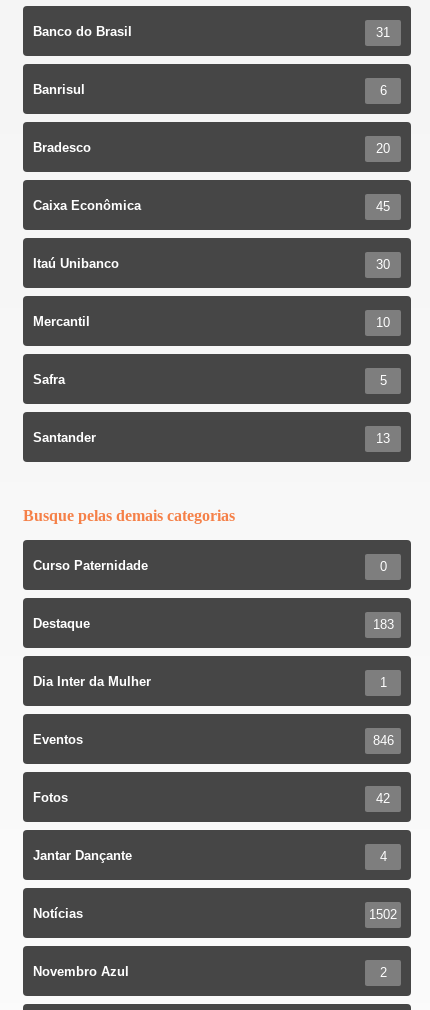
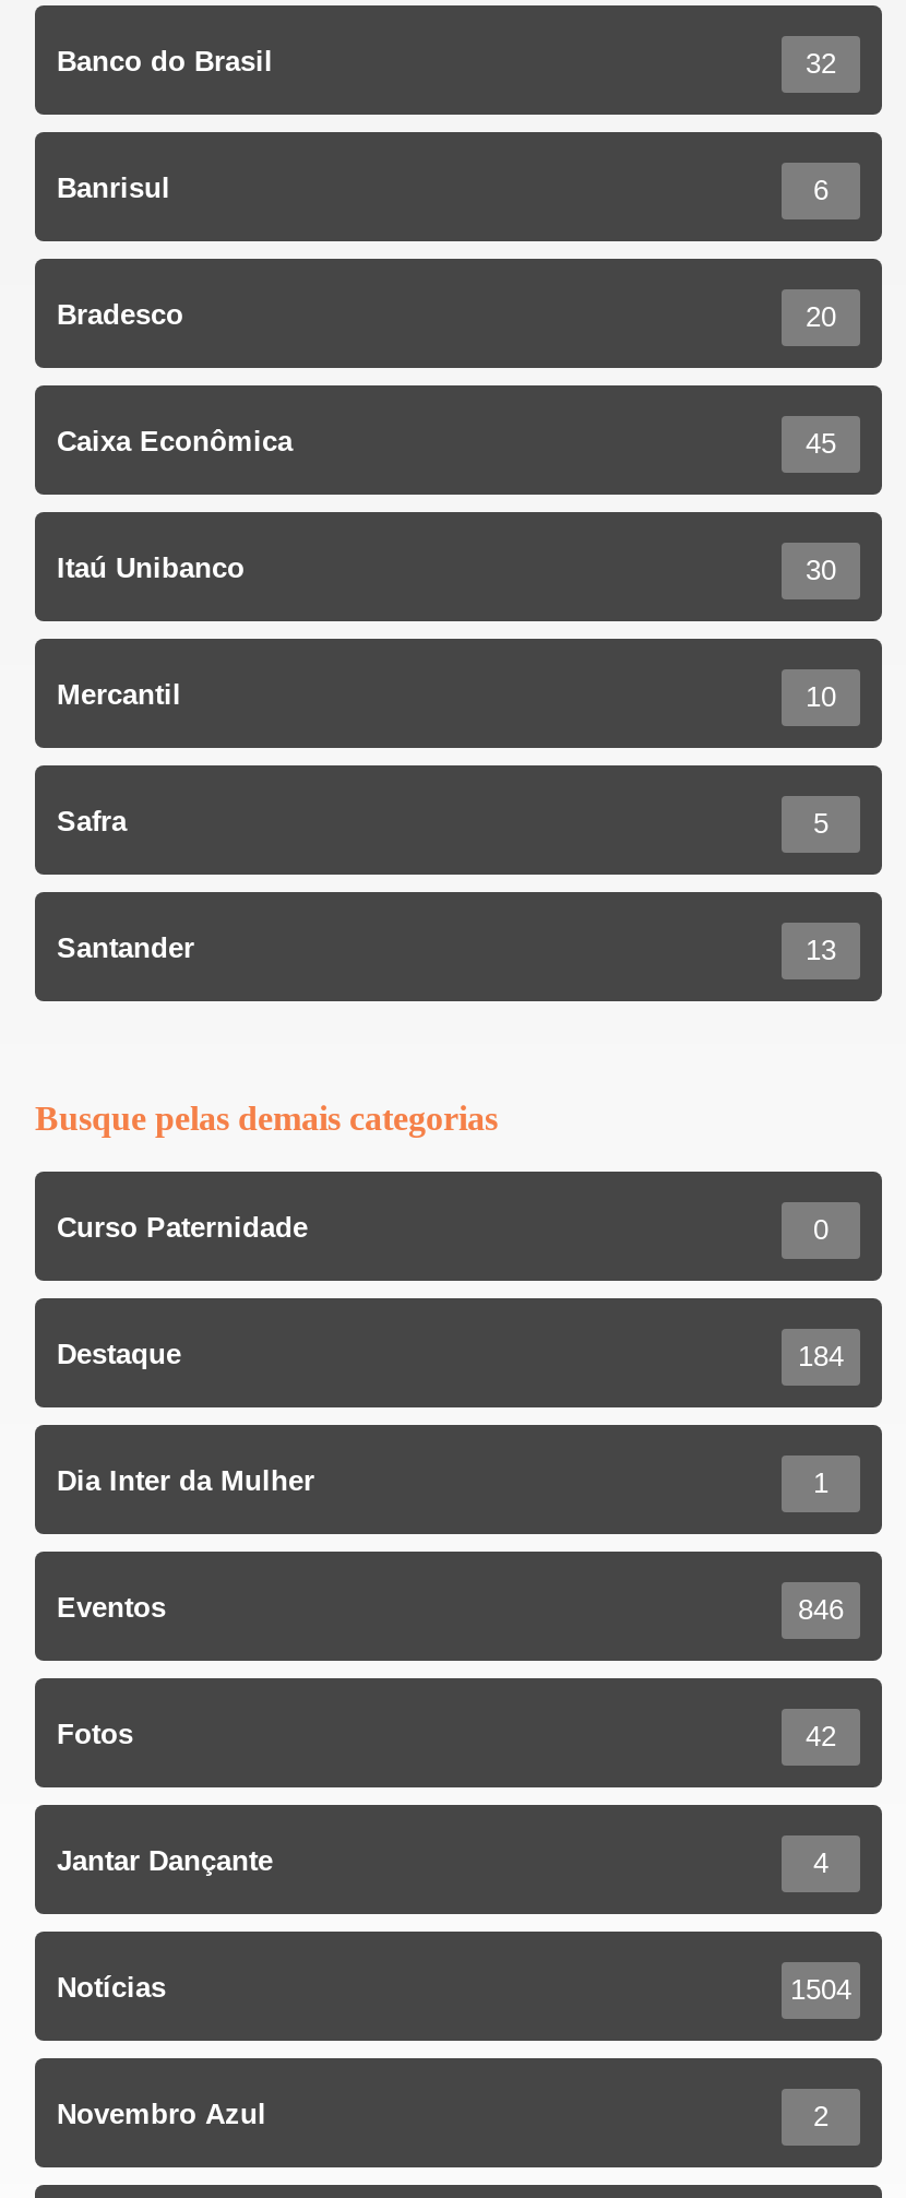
[376,25,390,40] 31 -> [806,48,836,81] 32
[372,617,393,632] 183 -> [798,1341,844,1373] 184
[369,907,397,922] 1502 -> [790,1974,851,2007] 1504

